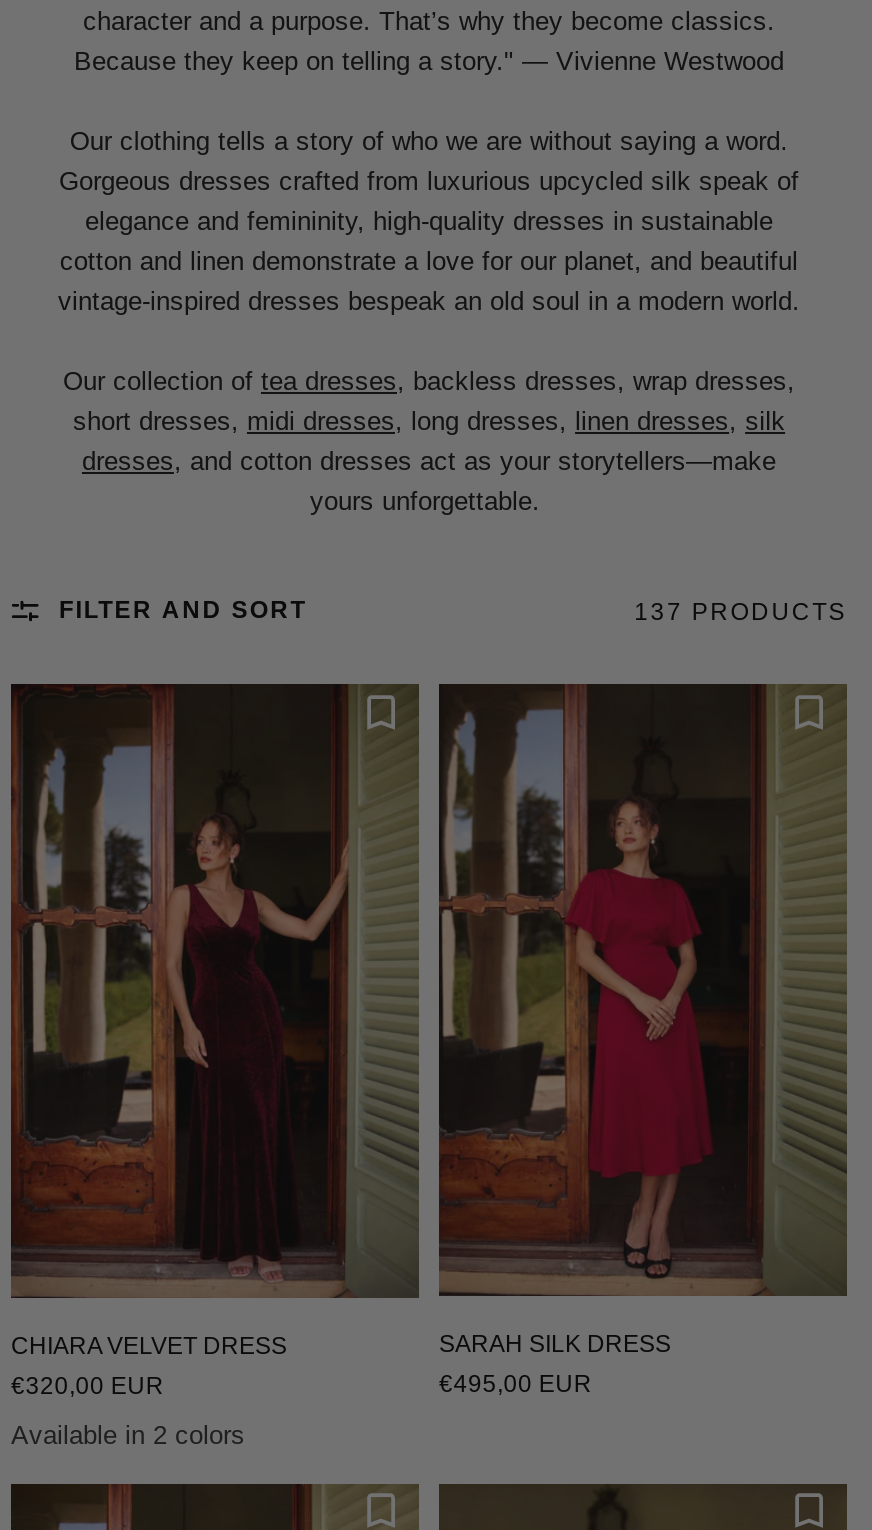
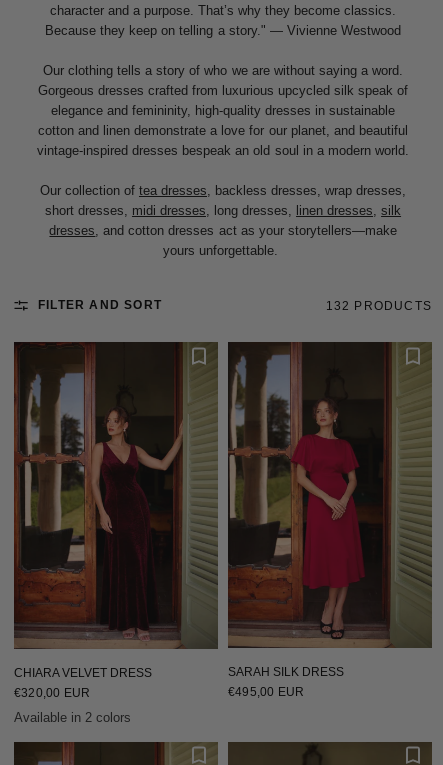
[634,598,847,626] 137 PRODUCTS -> [326,299,432,313] 132 PRODUCTS

